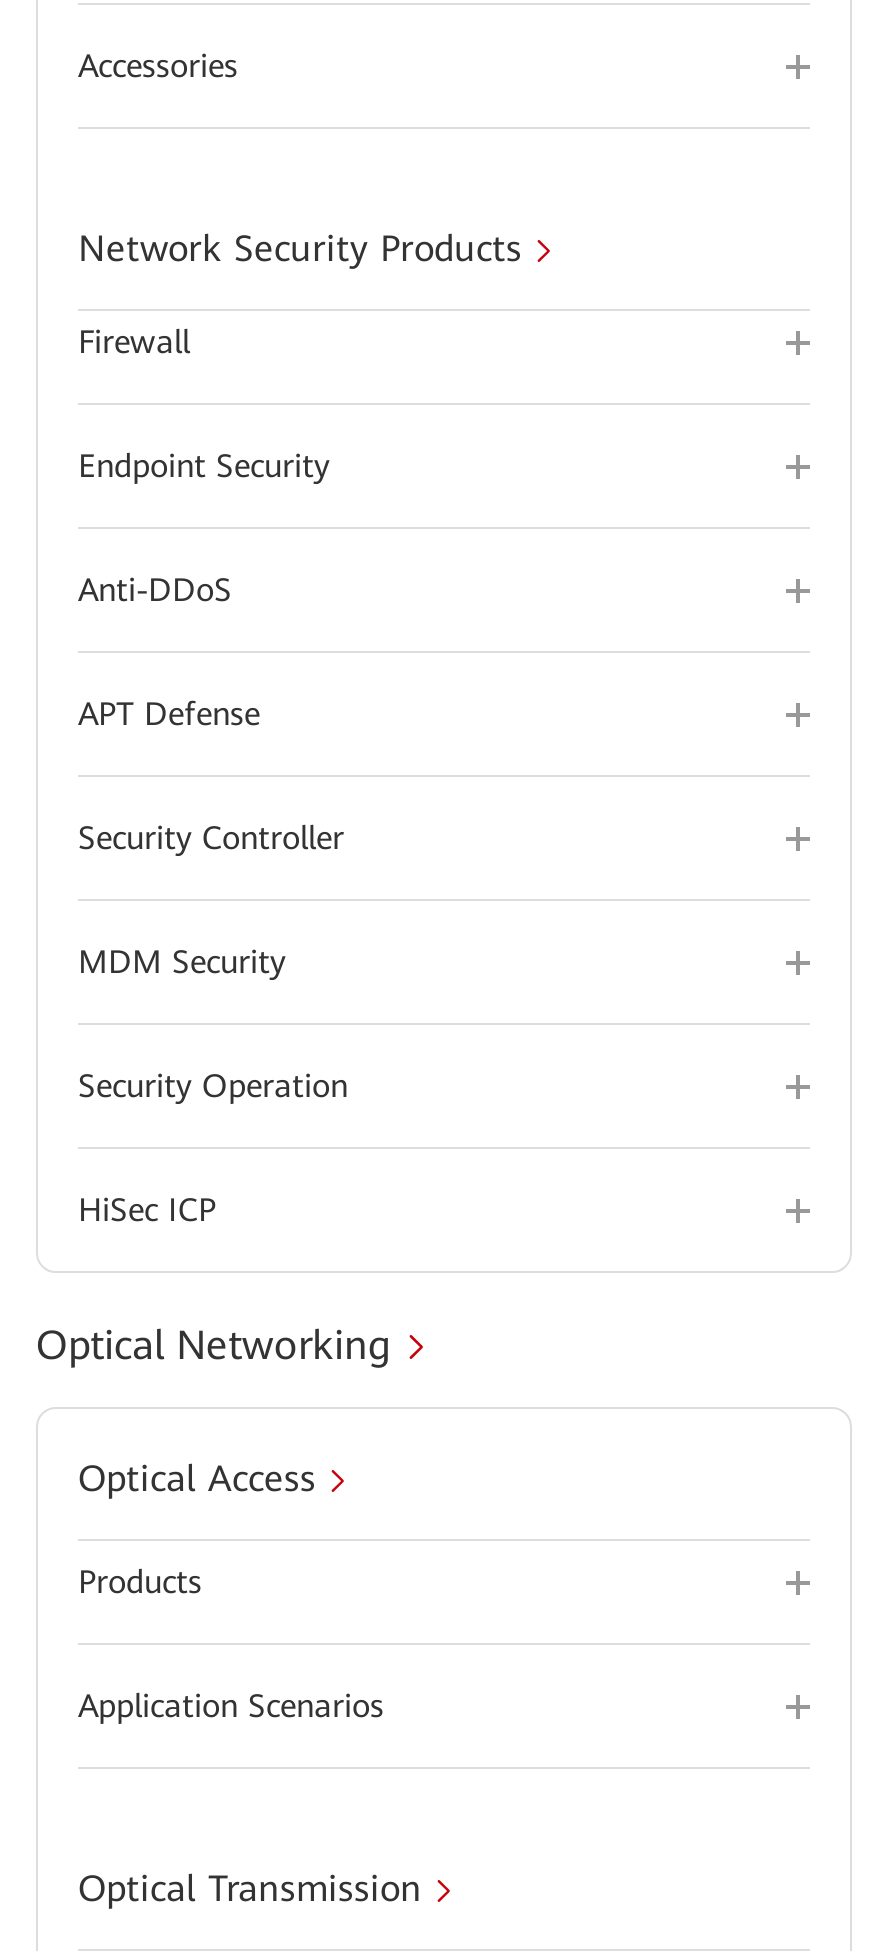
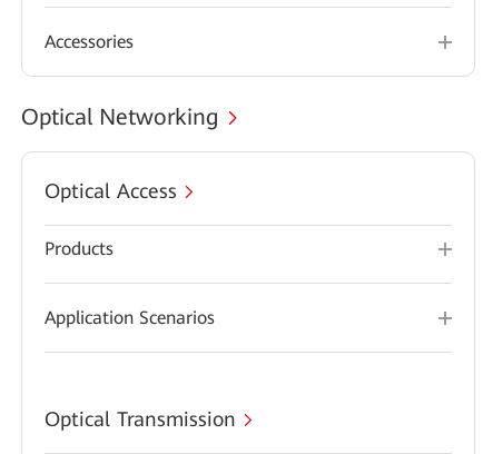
[78,227,522,1229] Network Security Products | Firewall | Endpoint Security | Anti-DDoS | APT Defense | Security Controller | MDM Security | Security Operation | HiSec ICP -> none

